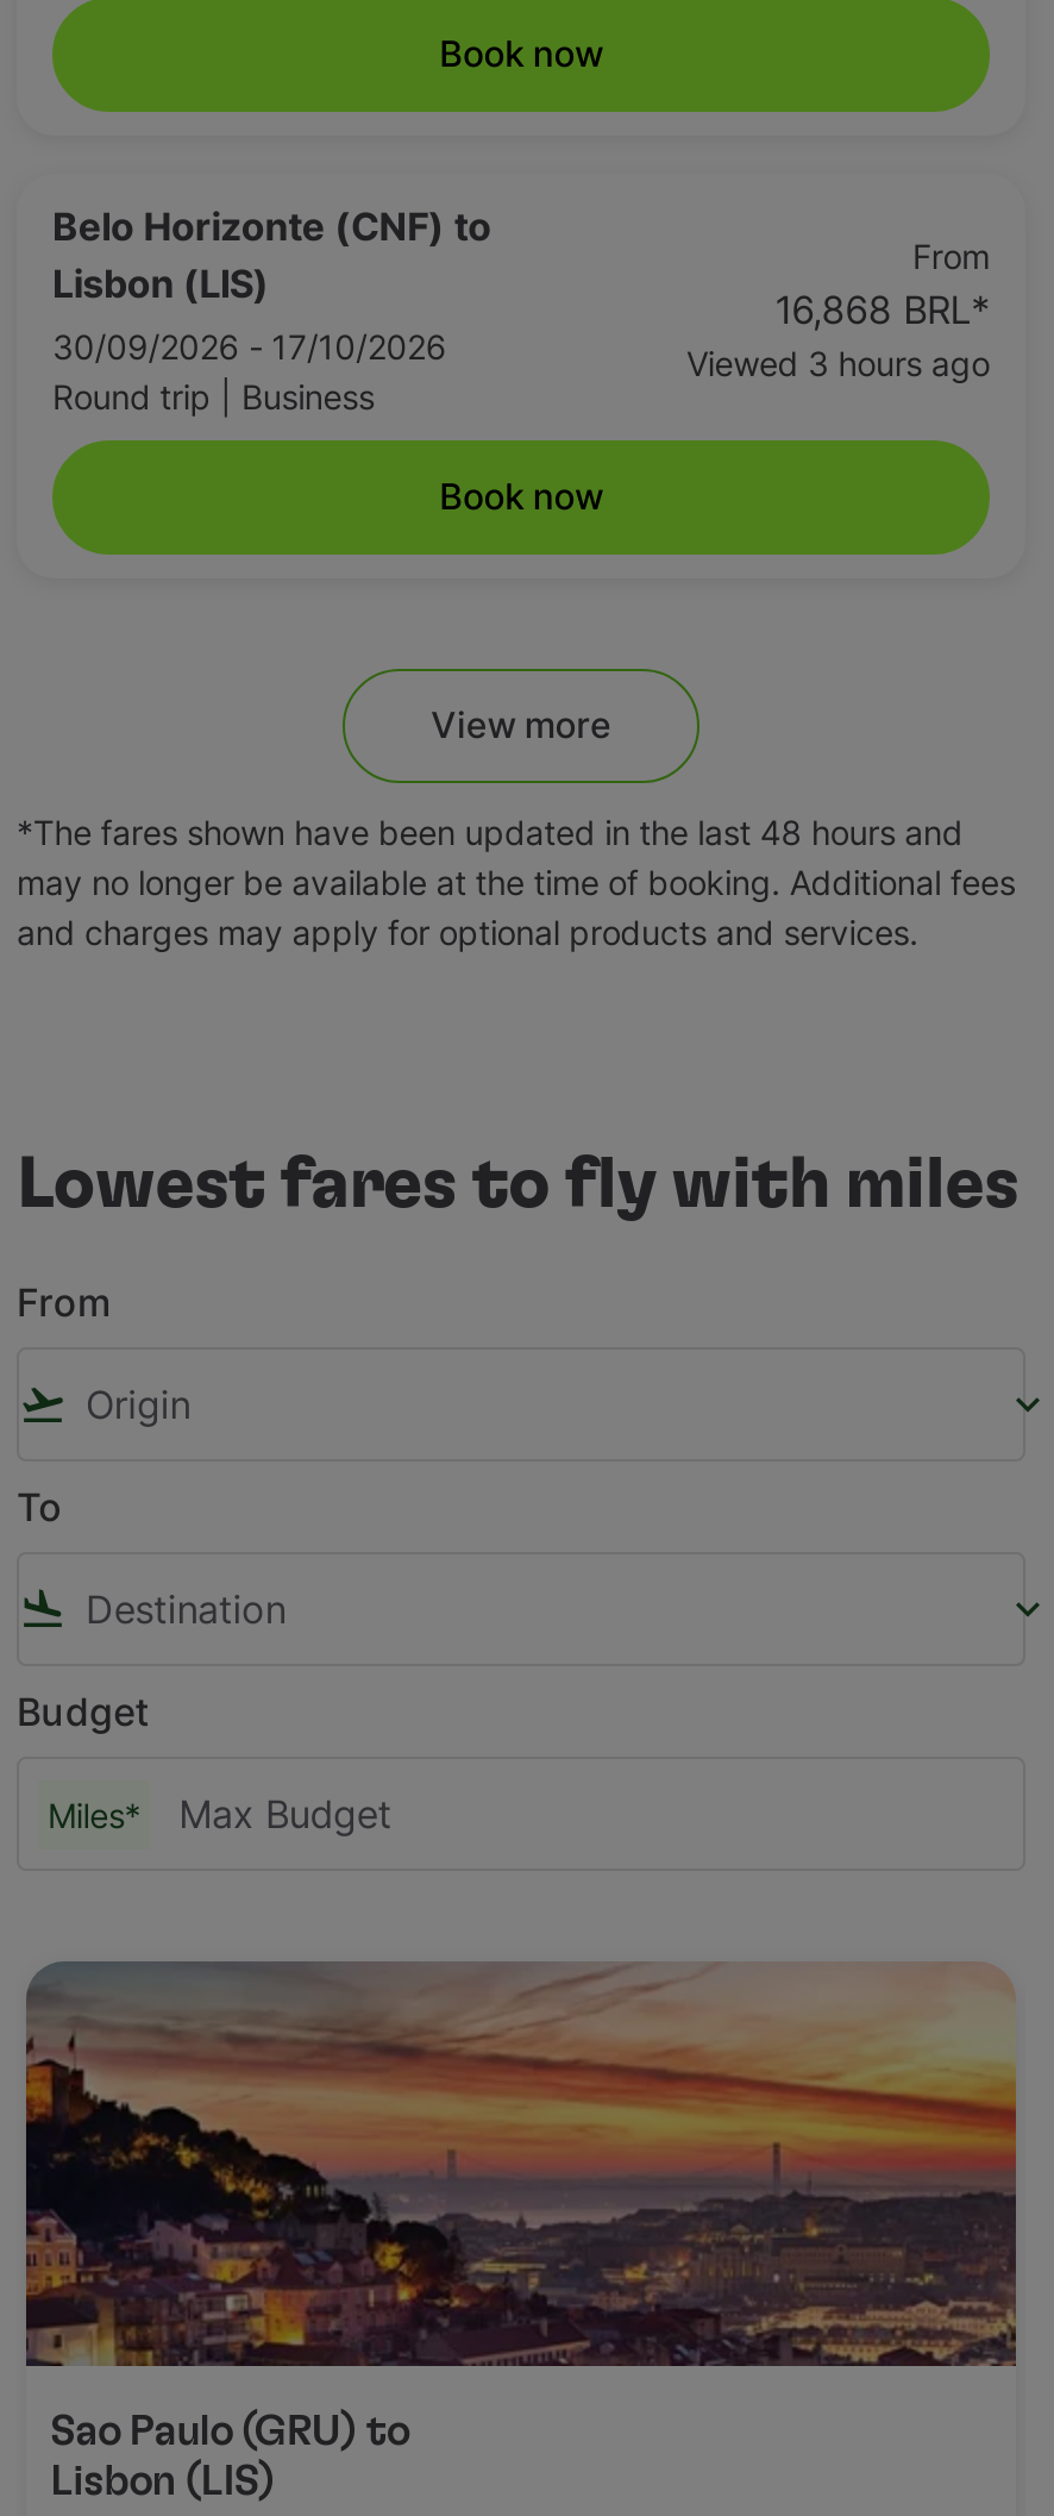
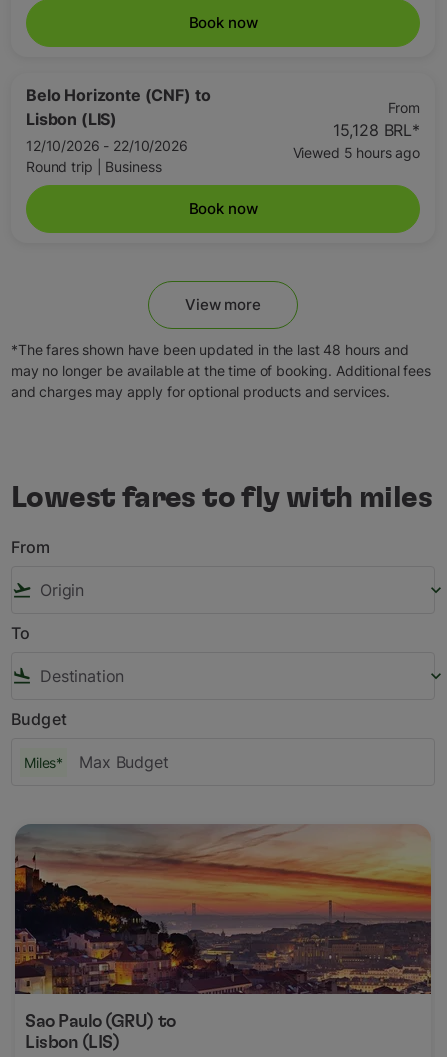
[775,286,990,333] 16,868 BRL* -> [333,120,420,140] 15,128 BRL*
[52,326,447,367] 30/09/2026 - 17/10/2026 -> [26,137,188,154] 12/10/2026 - 22/10/2026
[686,343,990,383] Viewed 3 hours ago -> [292,144,420,161] Viewed 5 hours ago

